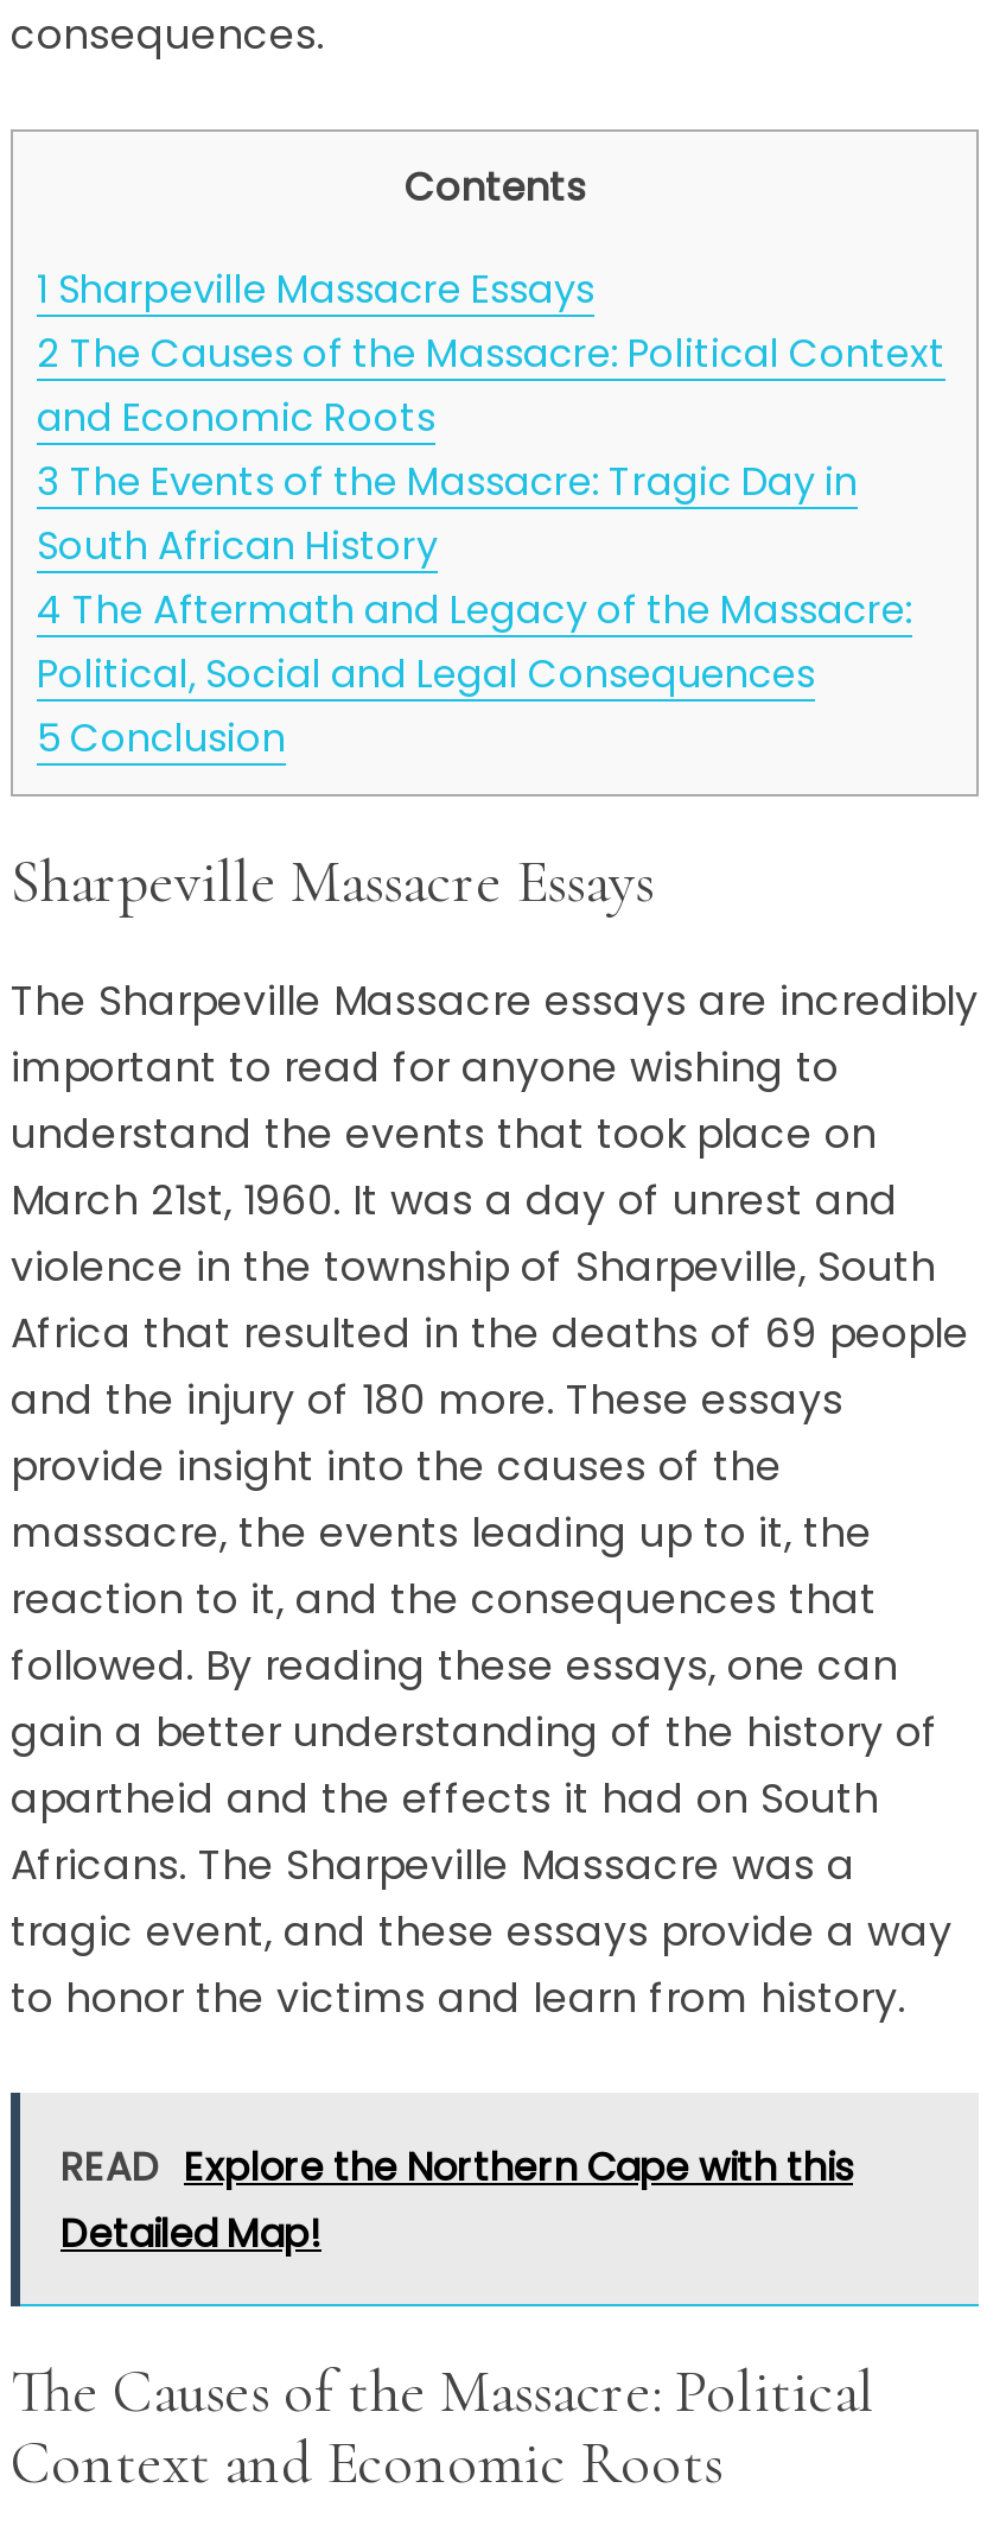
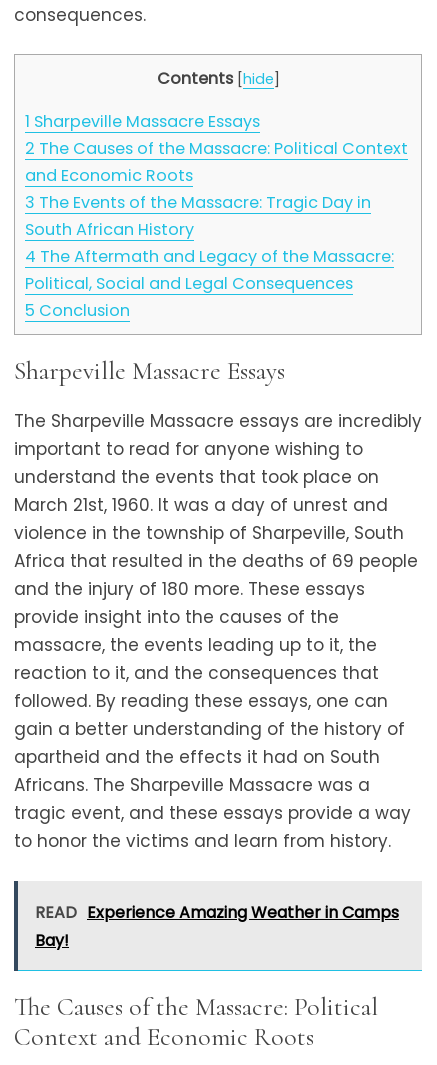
[405,160,585,214] Contents -> [156,67,279,90] Contents [hide]
[61,2139,853,2260] READ Explore the Northern Cape with this | Detailed Map! -> [35,901,399,952] READ Experience Amazing Weather in Camps | Bay!

